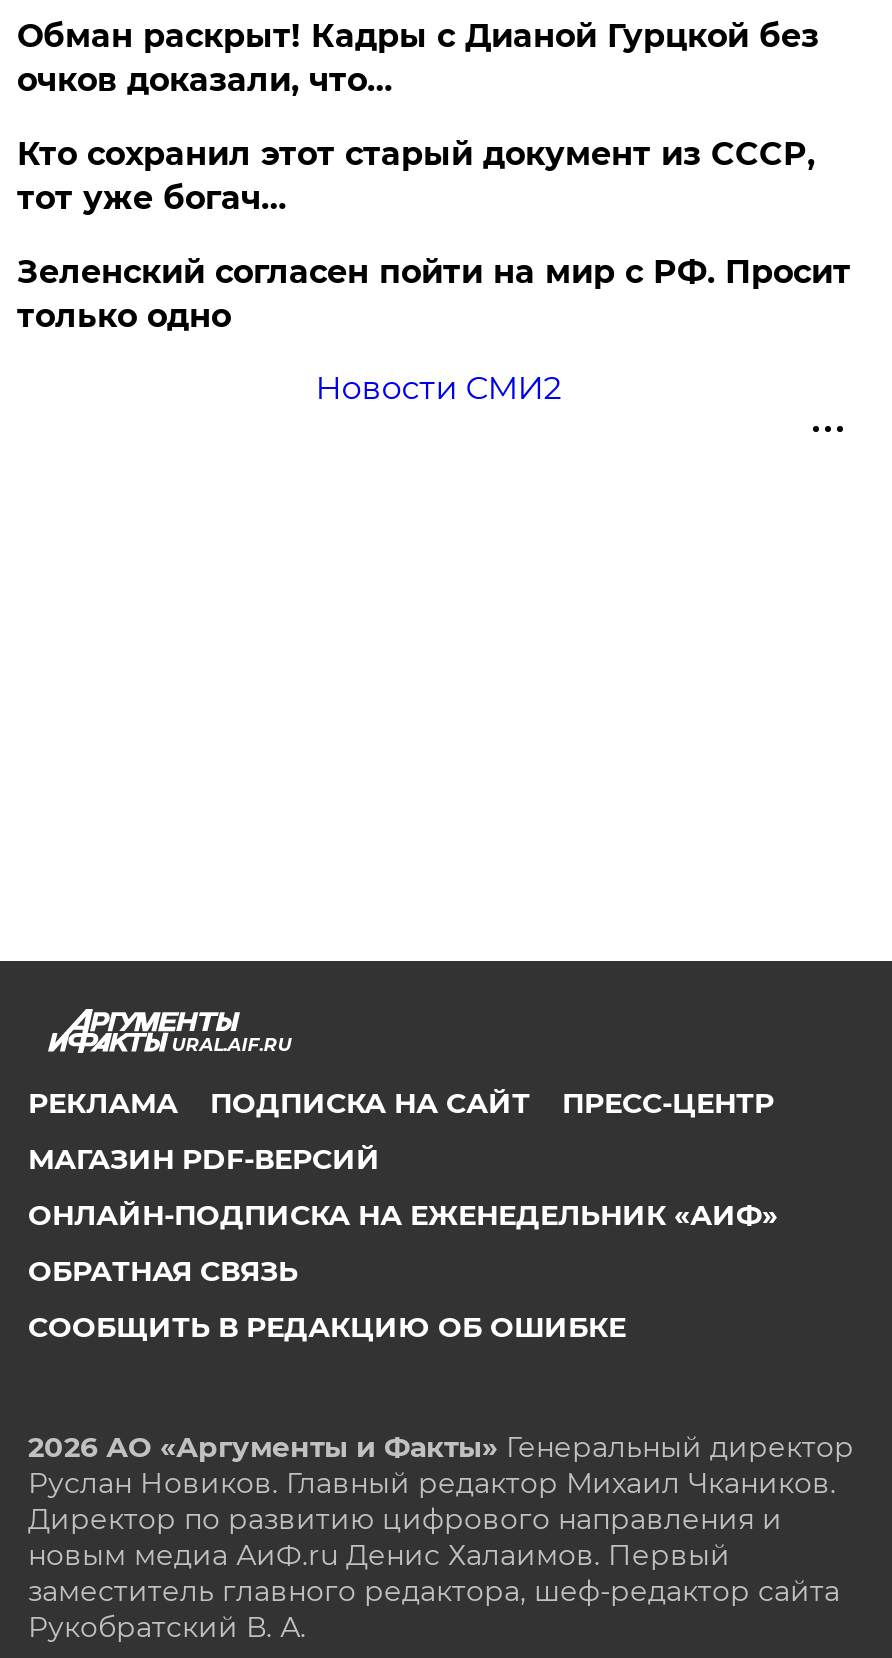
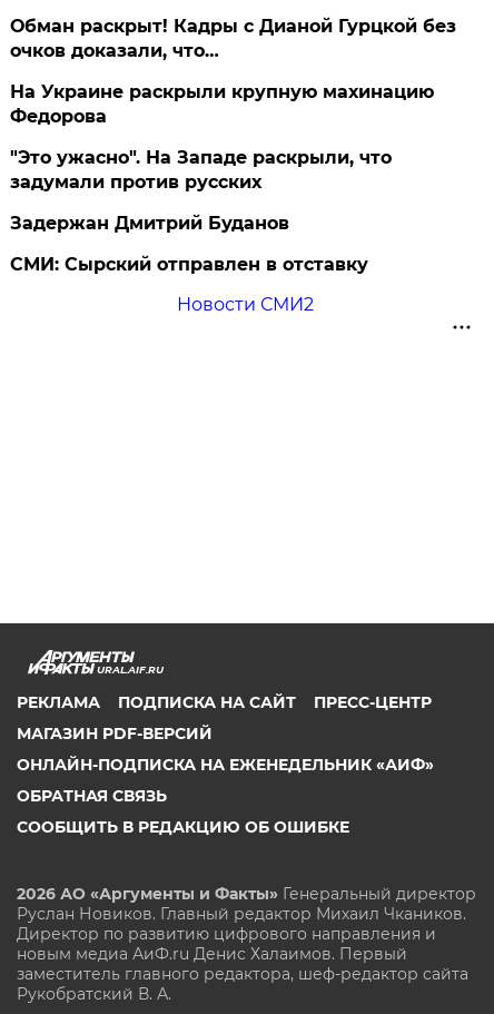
[17,135,851,335] Кто сохранил этот старый документ из СССР, | тот уже богач… | Зеленский согласен пойти на мир с РФ. Просит | только одно -> [10,81,434,275] На Украине раскрыли крупную махинацию | Федорова | "Это ужасно". На Западе раскрыли, что | задумали против русских | Задержан Дмитрий Буданов | СМИ: Сырский отправлен в отставку

